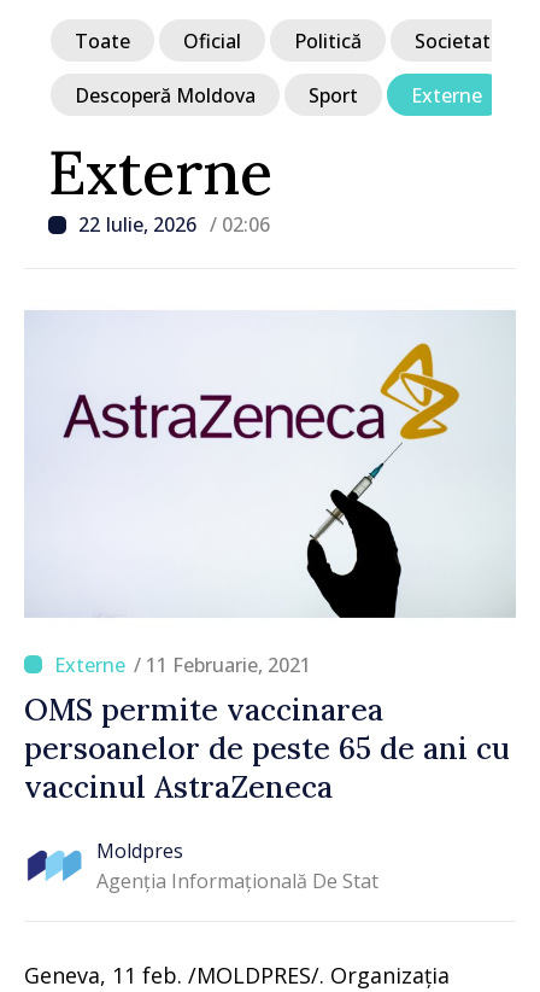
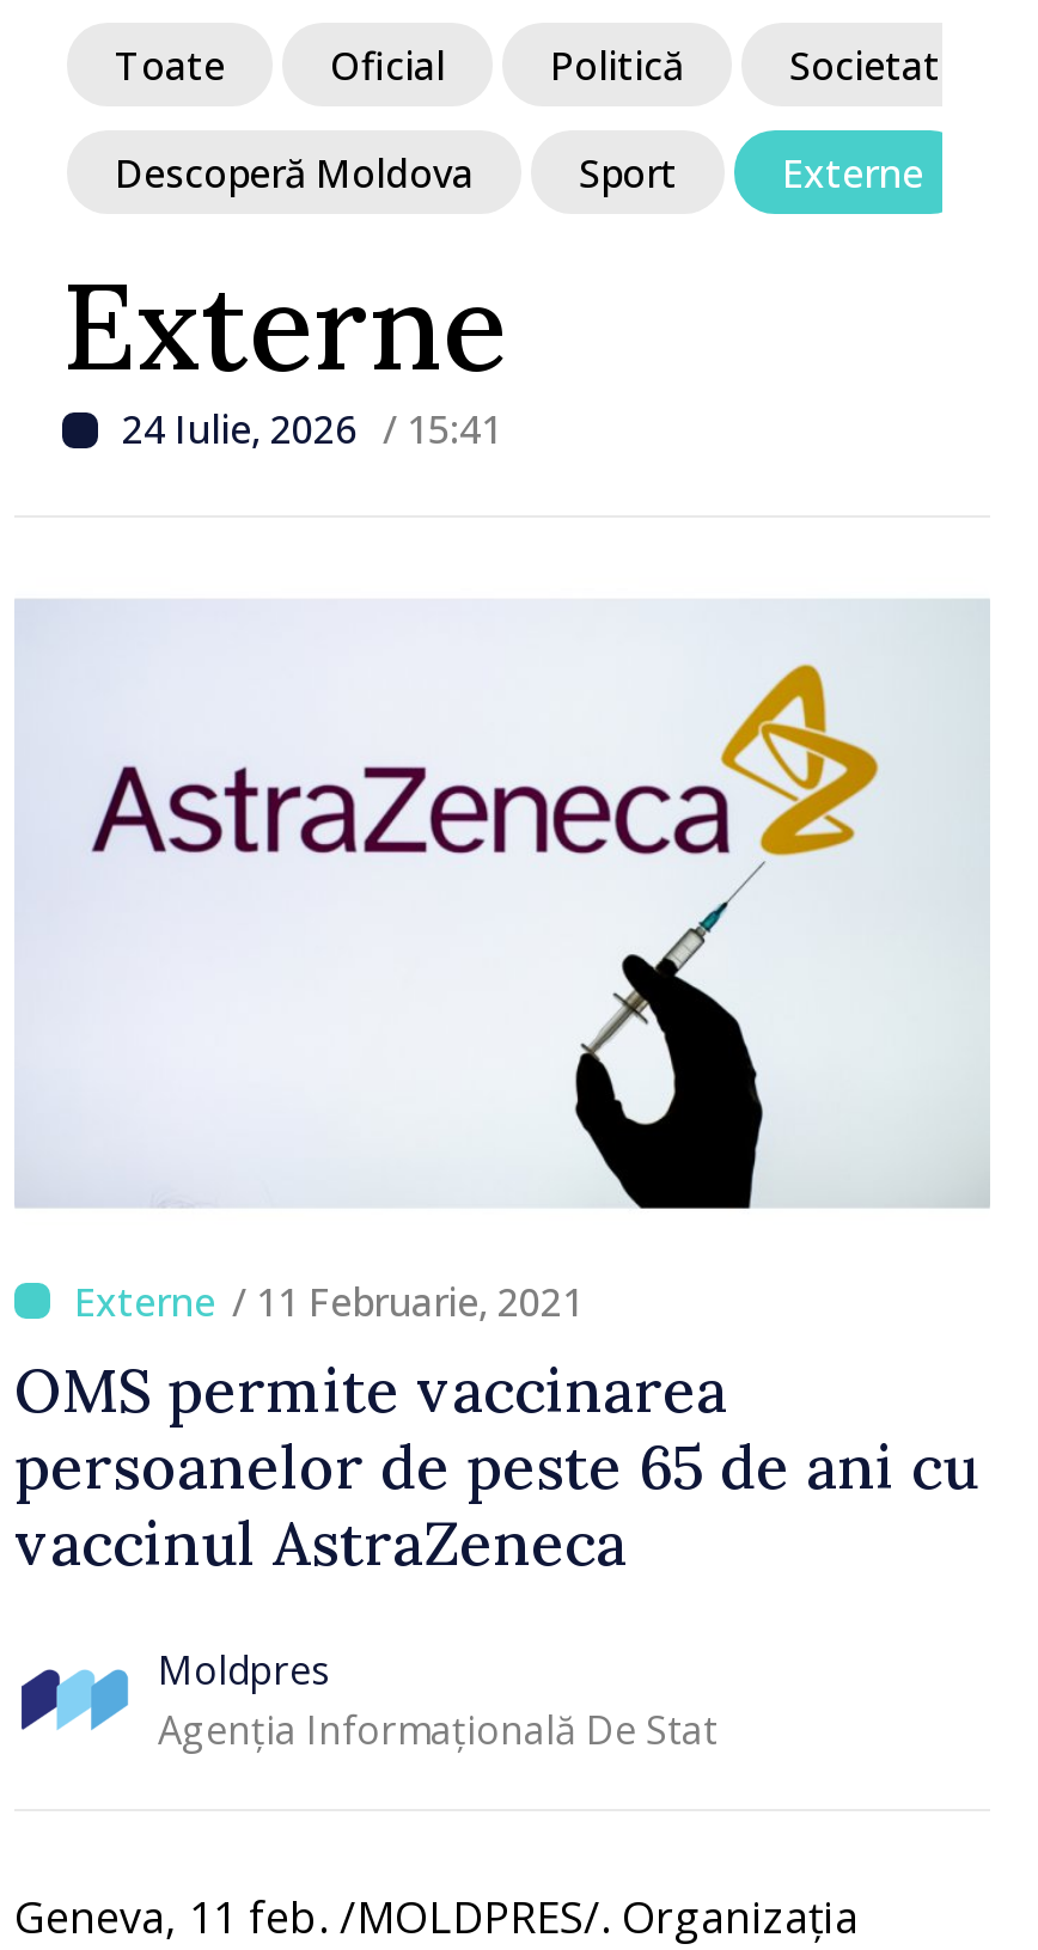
[78,211,270,238] 22 Iulie, 2026 / 02:06 -> [122,403,502,456] 24 Iulie, 2026 / 15:41

